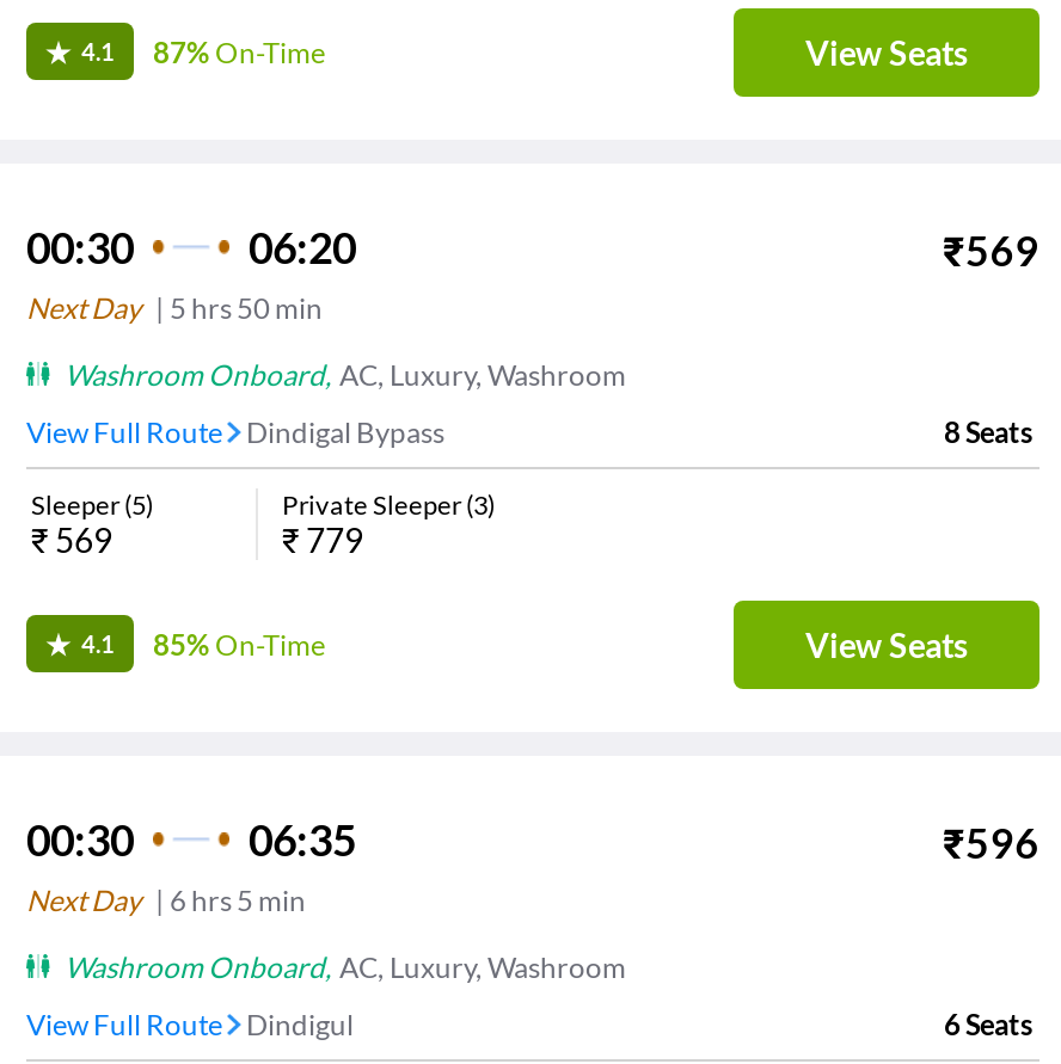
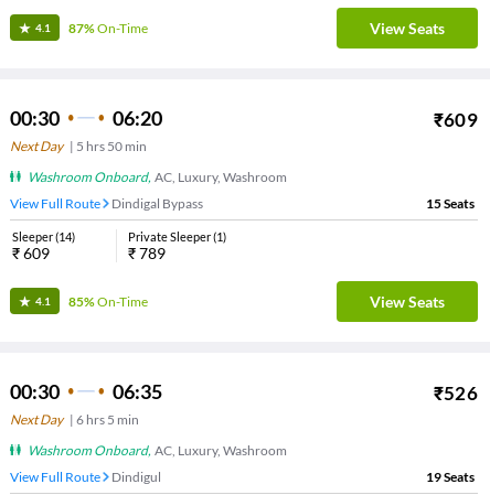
[943,225,1039,275] ₹569 -> [433,108,478,131] ₹609
[944,414,1032,450] 8 Seats -> [426,195,475,211] 15 Seats
[31,488,153,519] Sleeper (5) -> [12,229,75,243] Sleeper (14)
[282,488,495,519] Private Sleeper (3) -> [128,229,226,243] Private Sleeper (1)
[31,519,112,560] ₹569 -> [12,243,50,262] ₹609
[282,519,363,560] ₹779 -> [128,243,166,262] ₹789
[943,817,1039,867] ₹596 -> [433,381,478,404] ₹526
[944,1006,1032,1042] 6 Seats -> [426,468,475,485] 19 Seats

